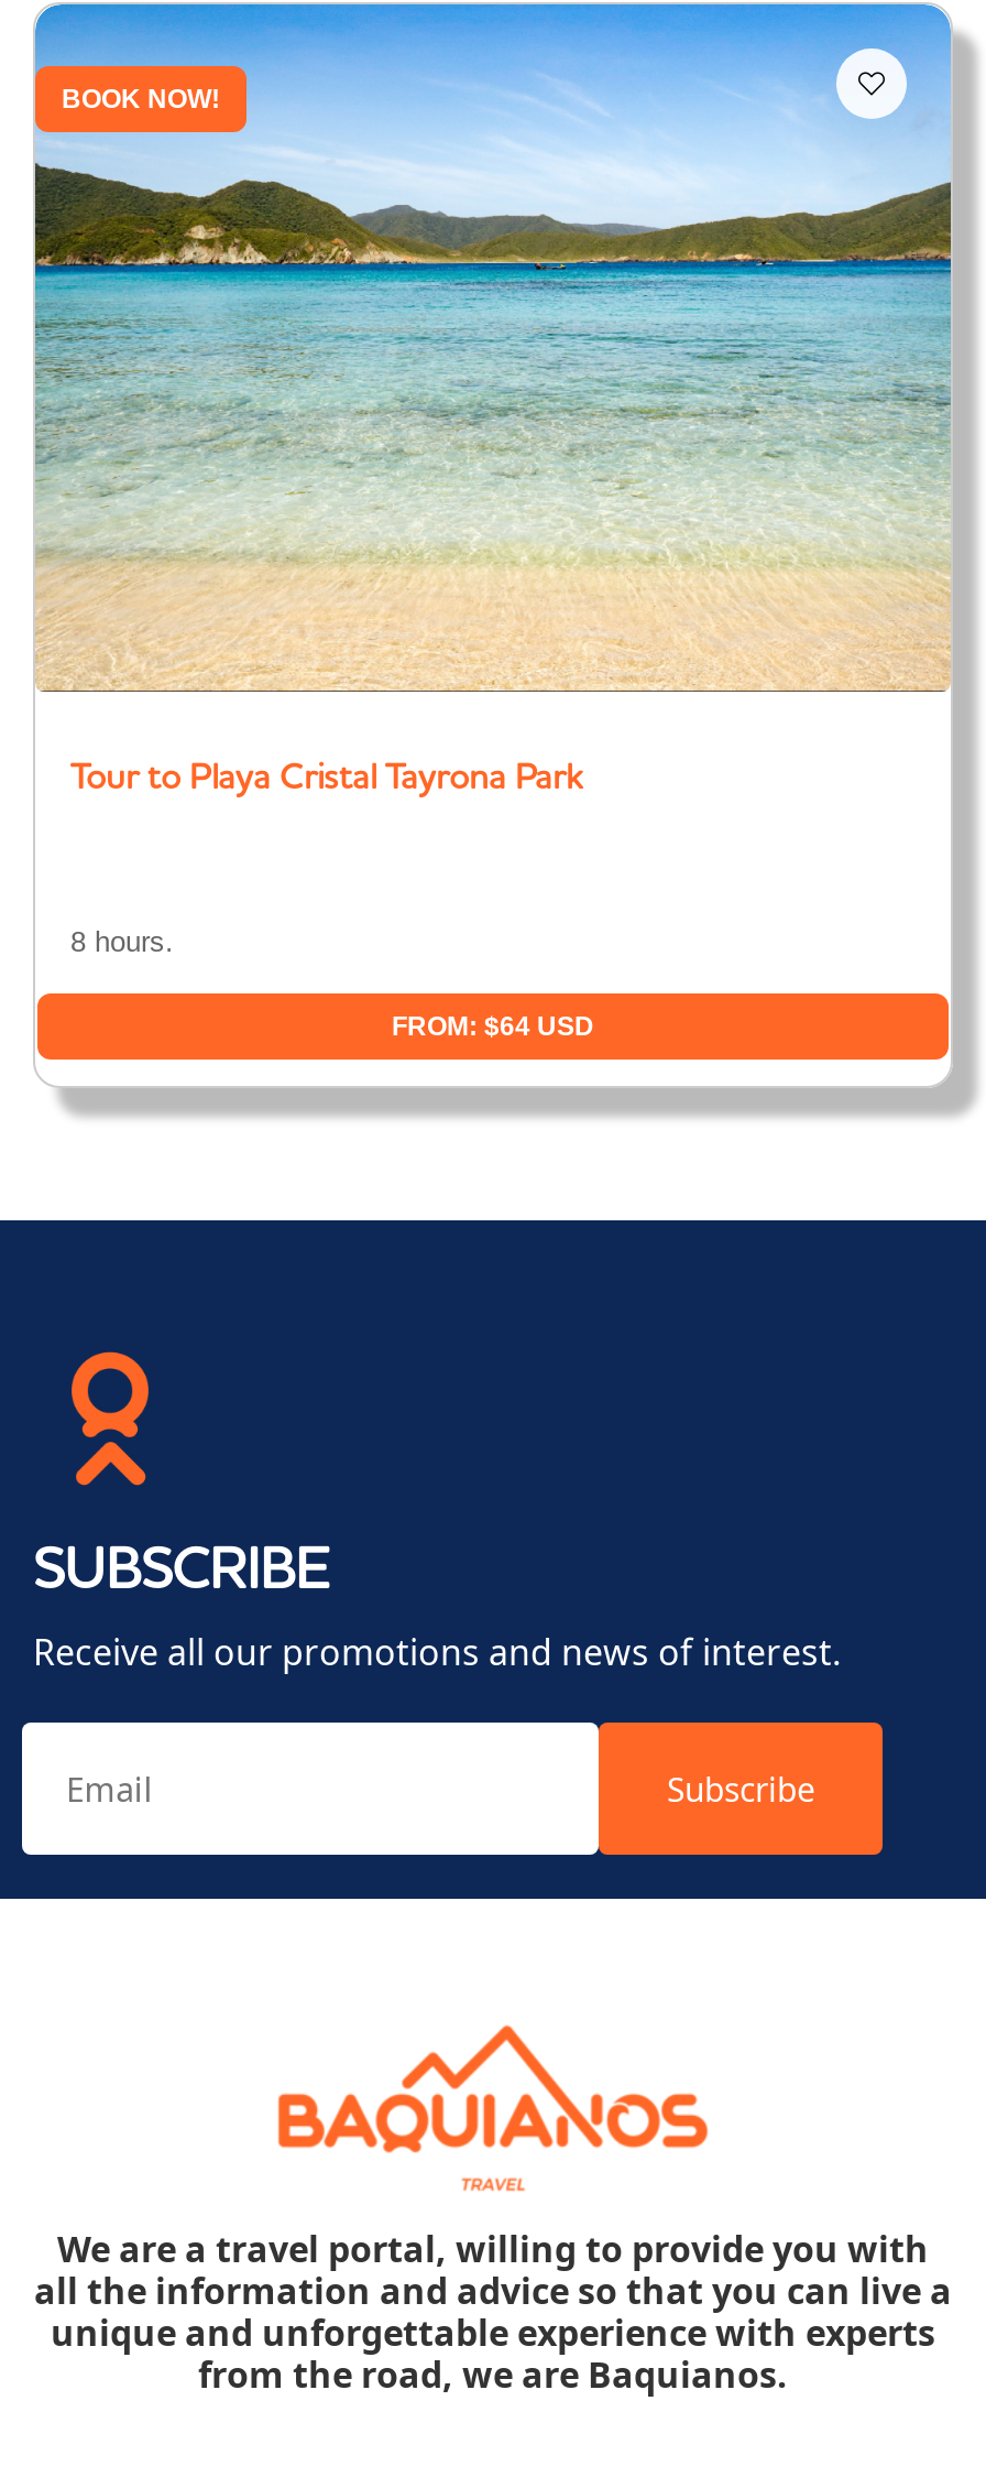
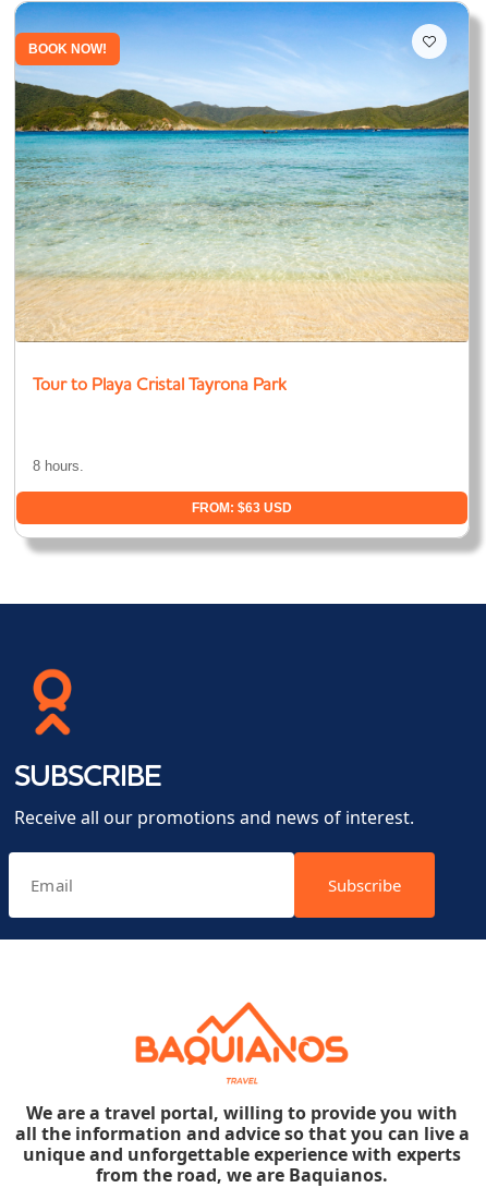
[392,1012,594,1042] FROM: $64 USD -> [192,500,292,516] FROM: $63 USD

